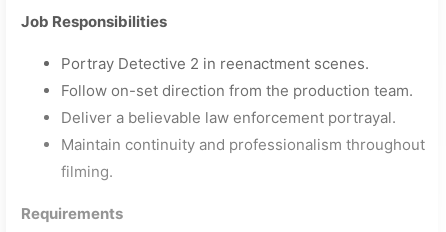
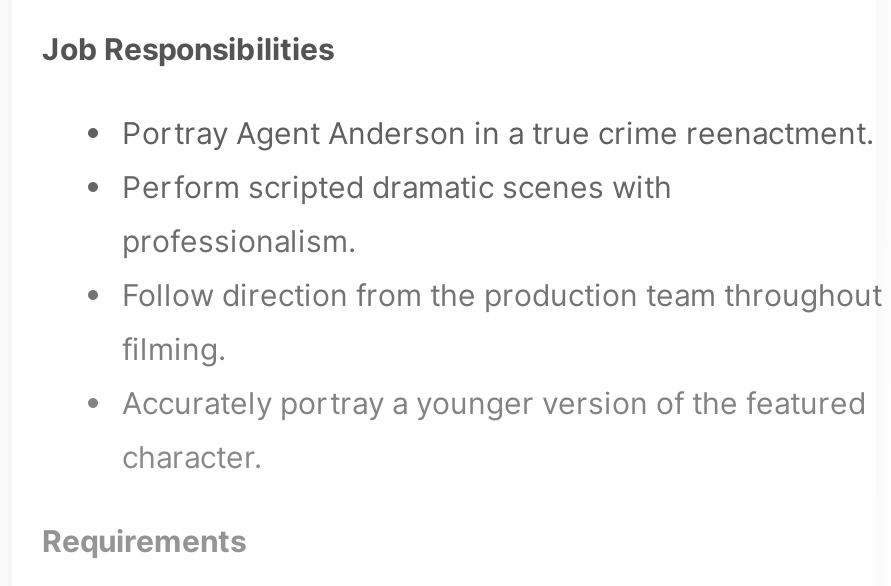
[61,54,425,154] Portray Detective 2 in reenactment scenes. | Follow on-set direction from the production team. | Deliver a believable law enforcement portrayal. | Maintain continuity and professionalism throughout -> [122,114,882,314] Portray Agent Anderson in a true crime reenactment. | Perform scripted dramatic scenes with | professionalism. | Follow direction from the production team throughout
none -> [122,384,866,476] Accurately portray a younger version of the featured | character.

